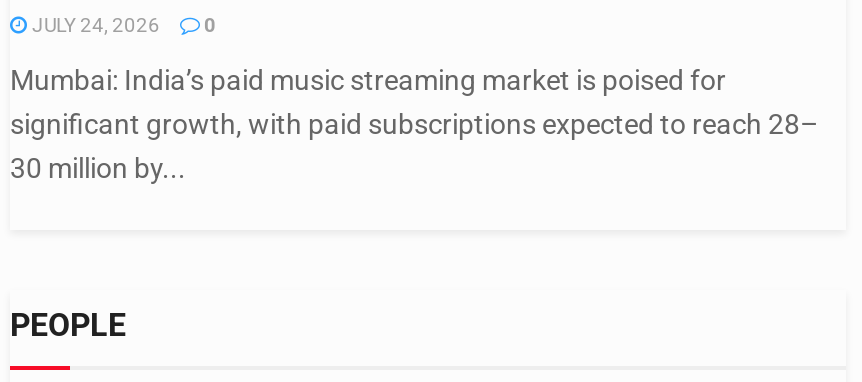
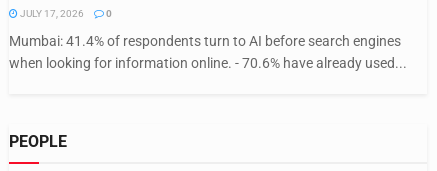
[28,13,216,35] JULY 24, 2026 0 -> [18,8,112,19] JULY 17, 2026 0
[10,63,818,183] Mumbai: India’s paid music streaming market is poised for | significant growth, with paid subscriptions expected to reach 28– | 30 million by... -> [9,33,407,71] Mumbai: 41.4% of respondents turn to AI before search engines | when looking for information online. - 70.6% have already used...

